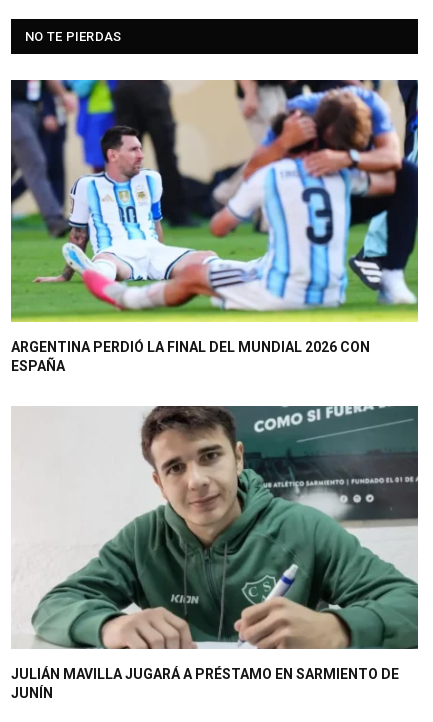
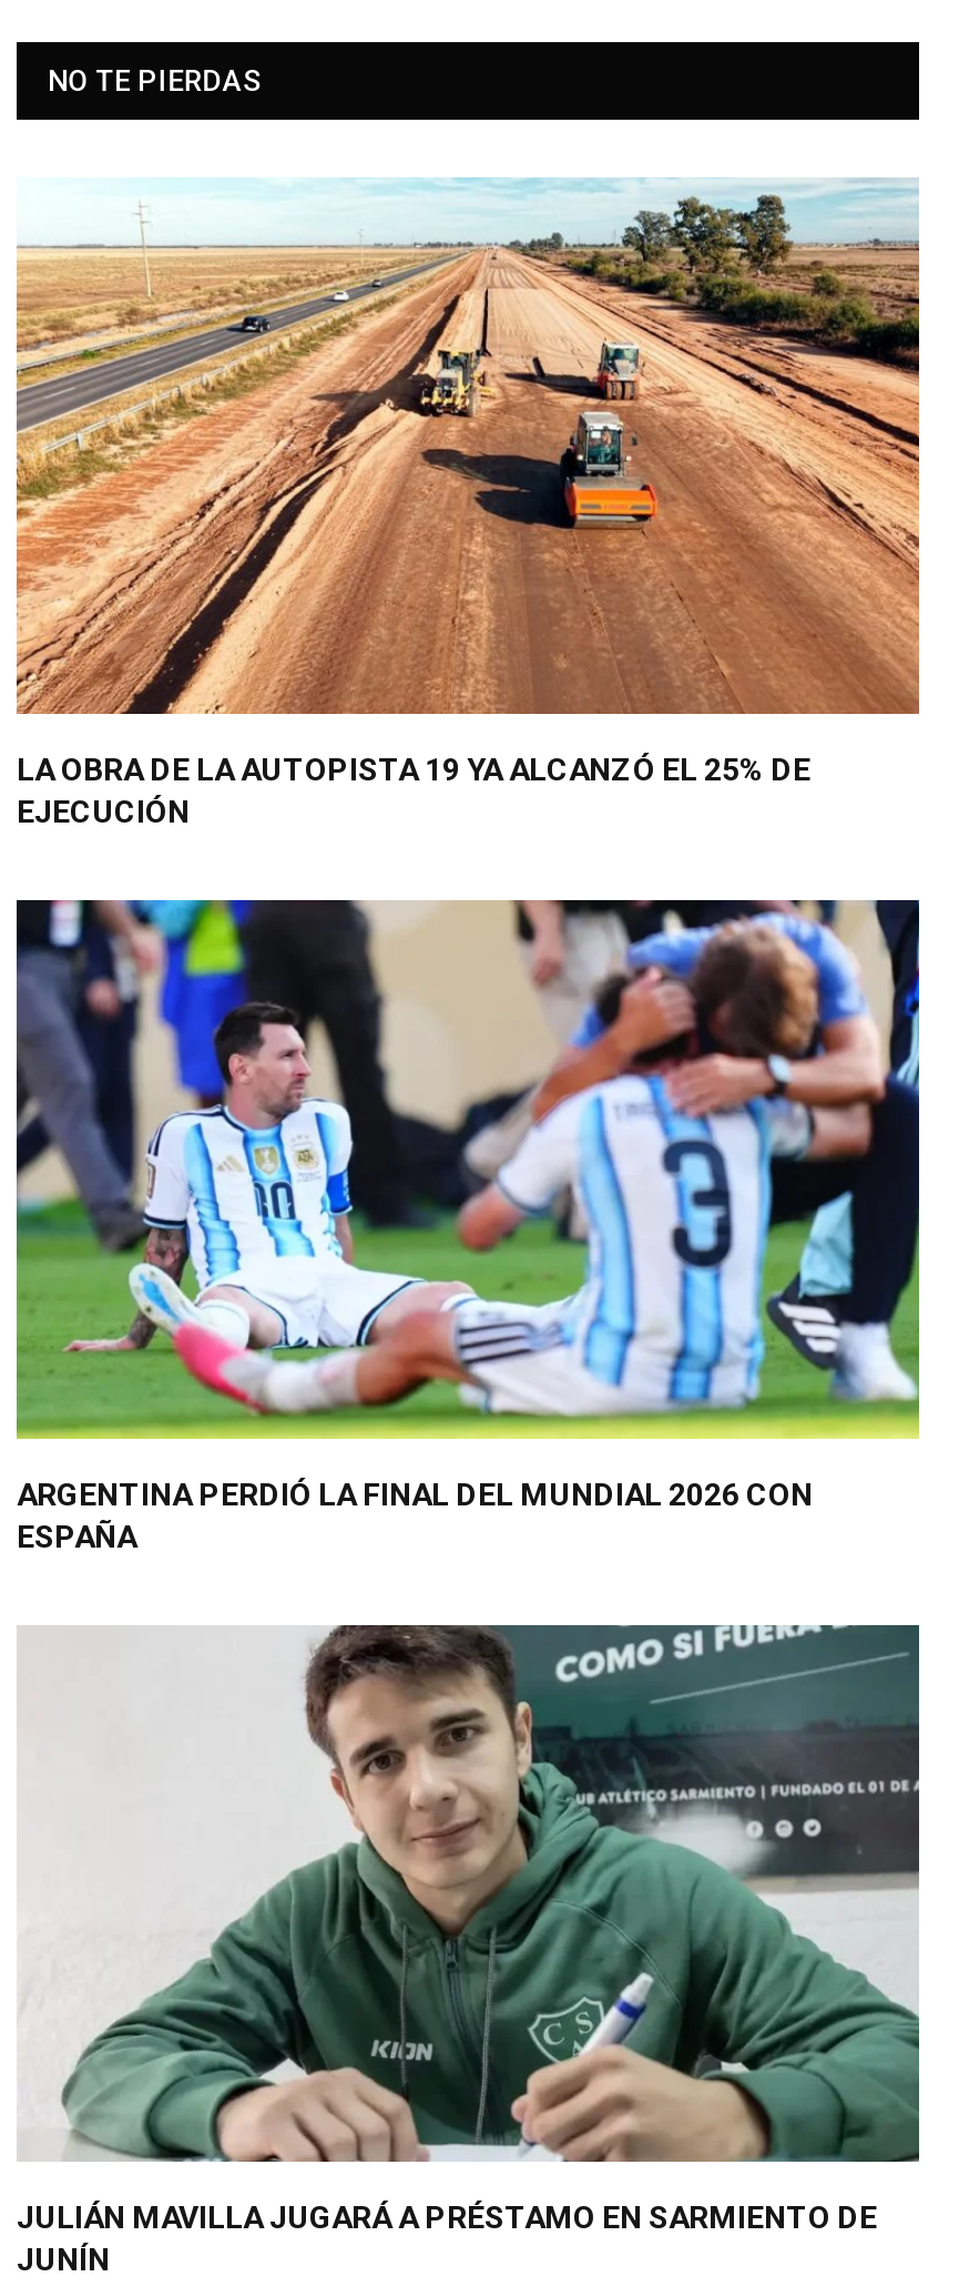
none -> [14,177,921,830] [image] | LA OBRA DE LA AUTOPISTA 19 YA ALCANZÓ EL 25% DE | EJECUCIÓN

